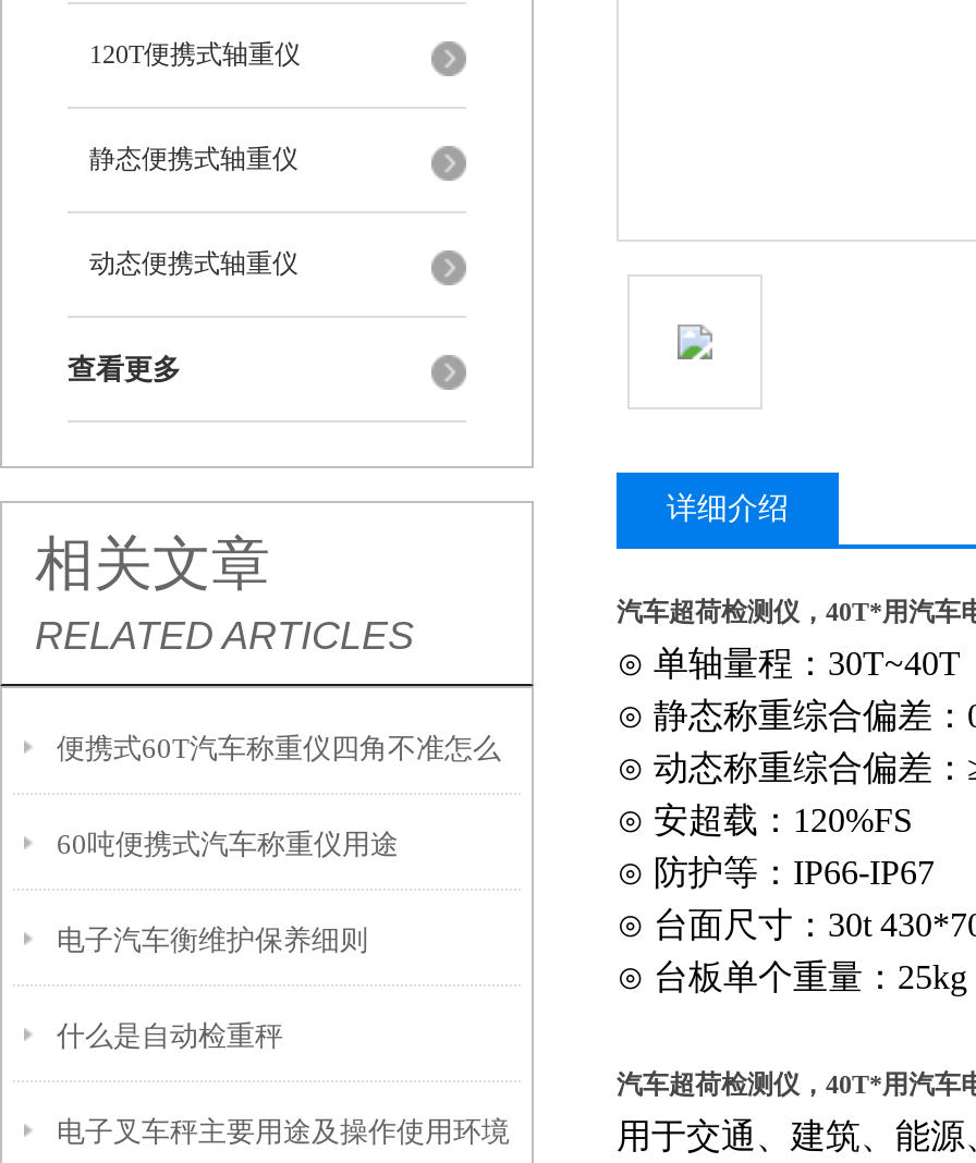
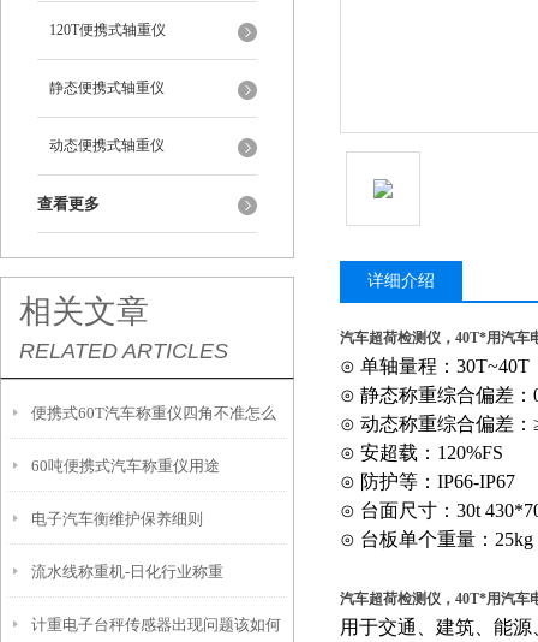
[57,1019,283,1052] 什么是自动检重秤 -> [31,563,223,581] 流水线称重机-日化行业称重
[57,1115,510,1148] 电子叉车秤主要用途及操作使用环境 -> [31,616,281,634] 计重电子台秤传感器出现问题该如何

